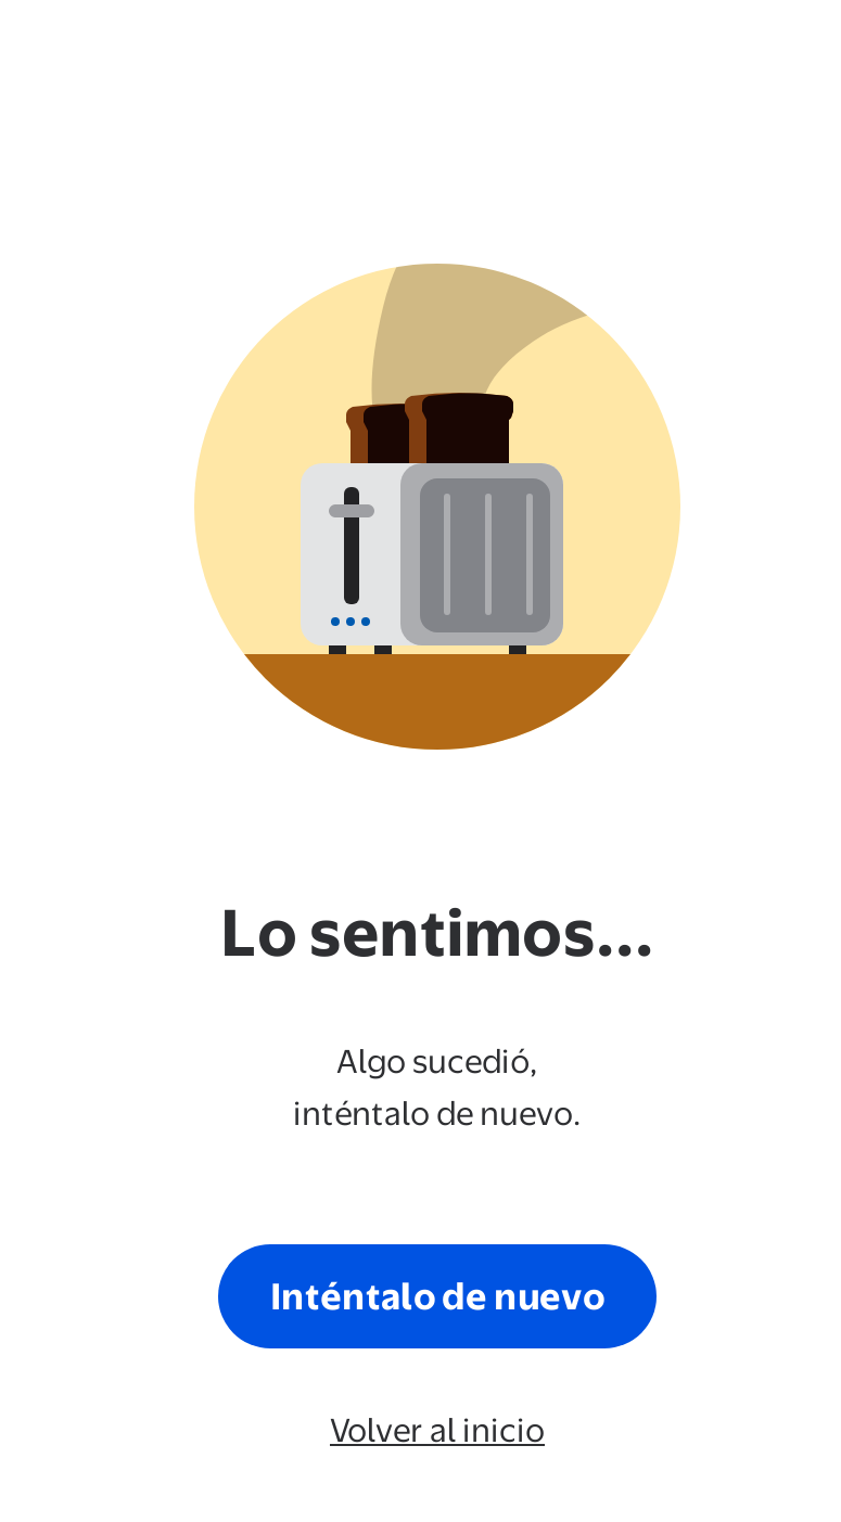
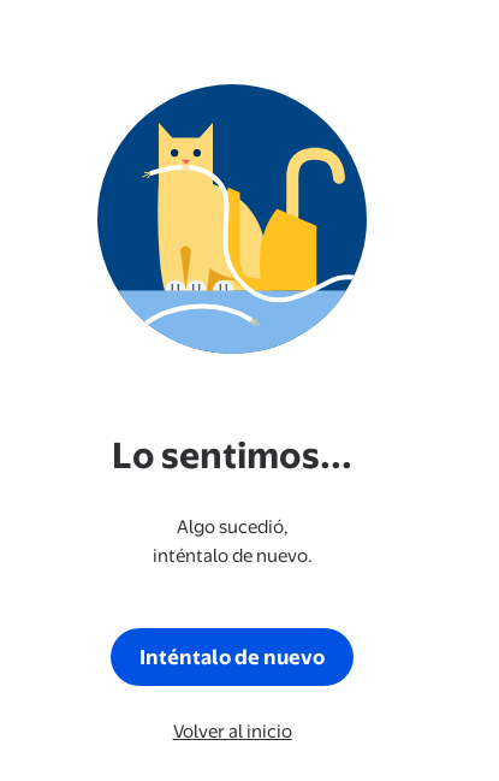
[194,264,680,752] [image] -> [96,83,368,355] [image]

